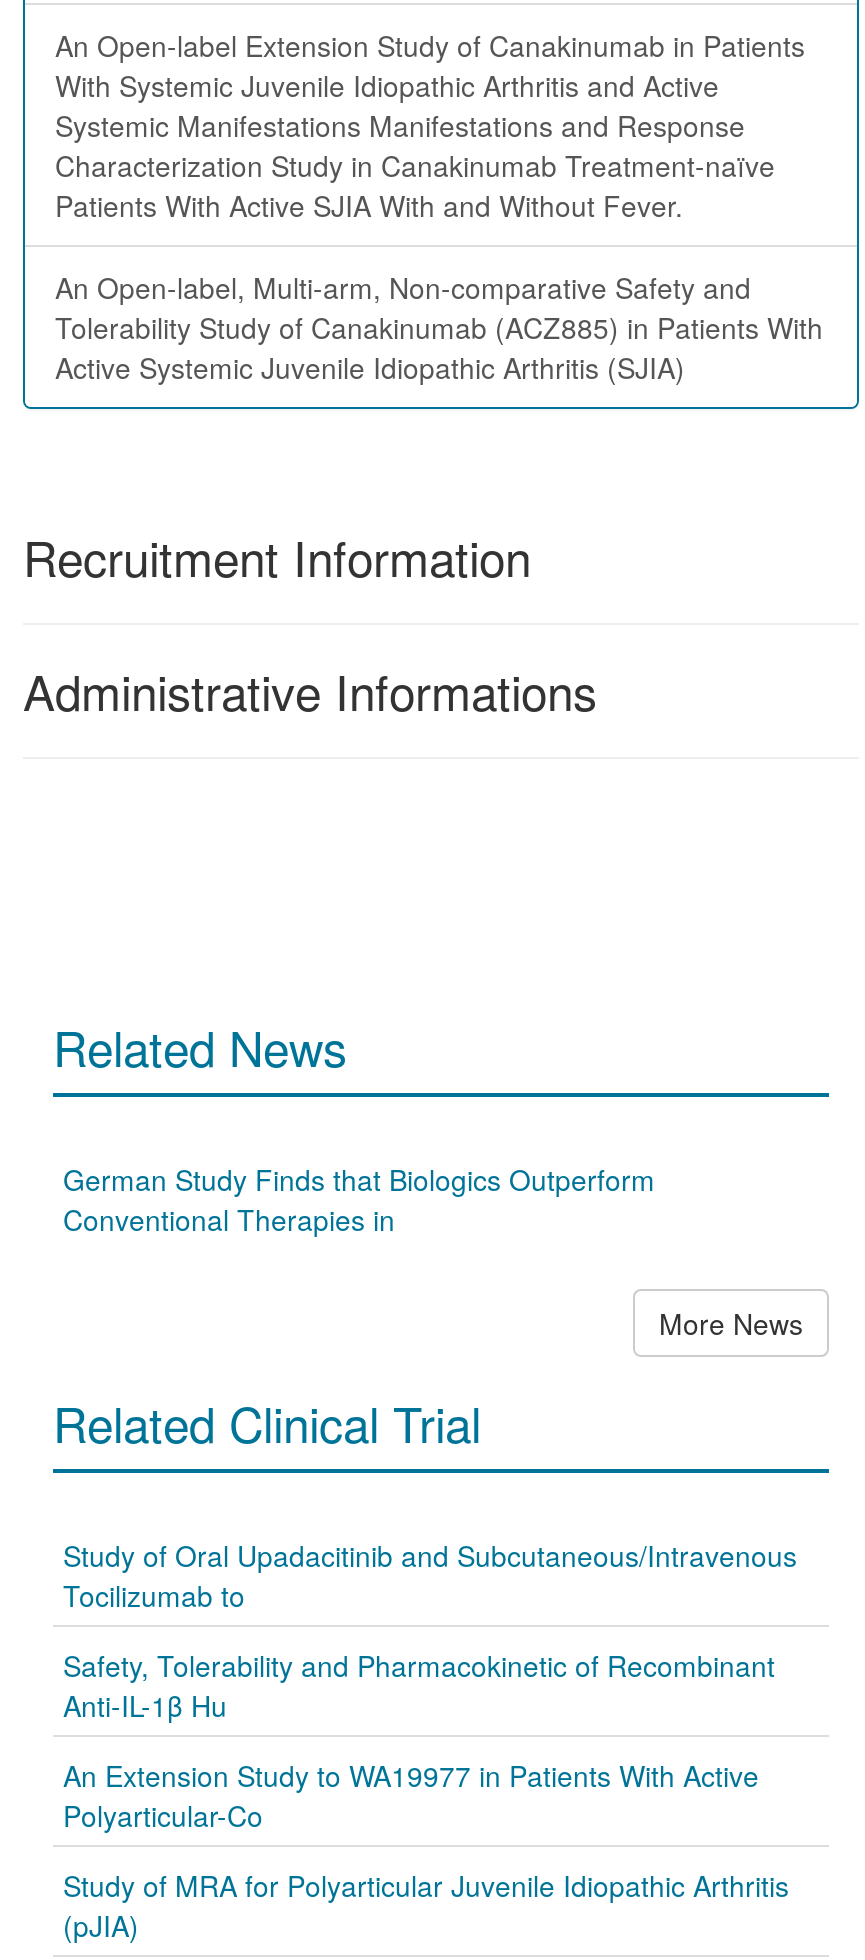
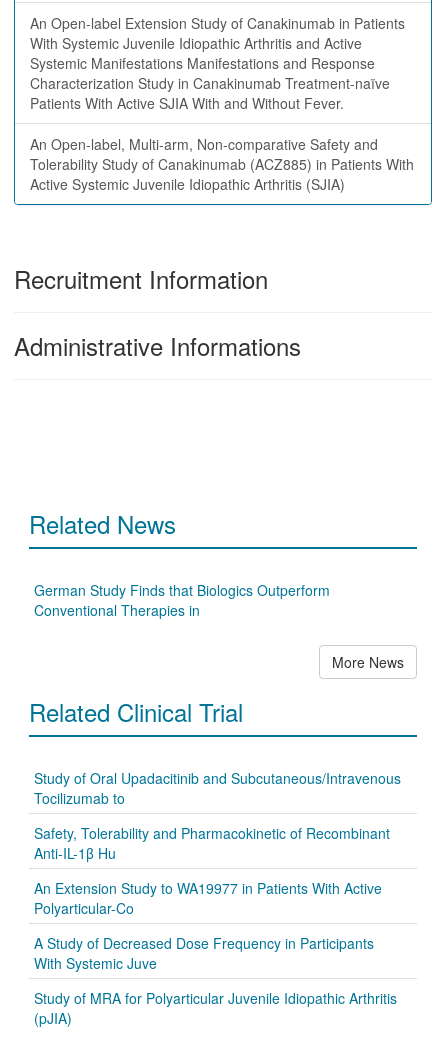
none -> [34,933,374,973] A Study of Decreased Dose Frequency in Participants | With Systemic Juve

